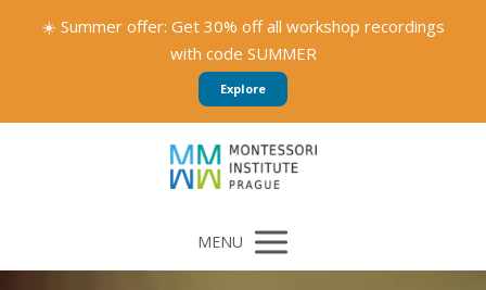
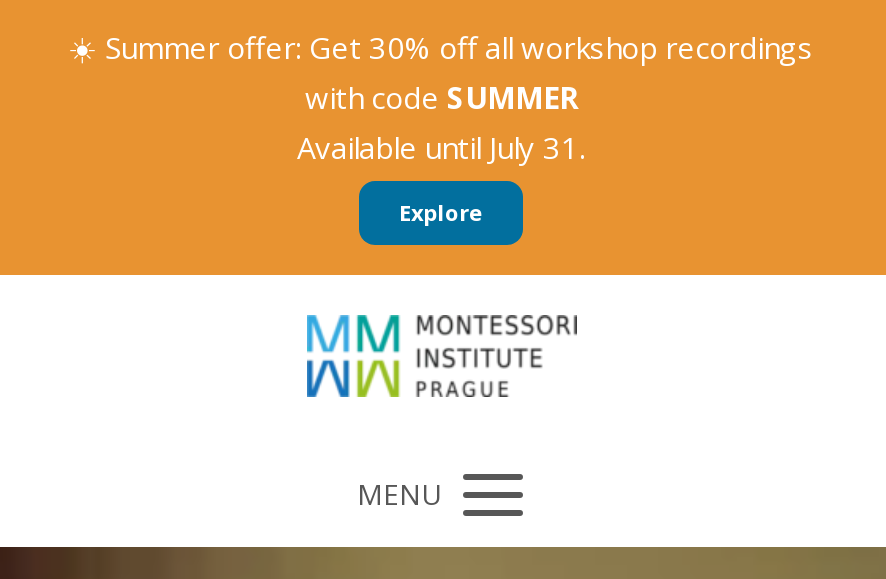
none -> [297,127,585,167] Available until July 31.

